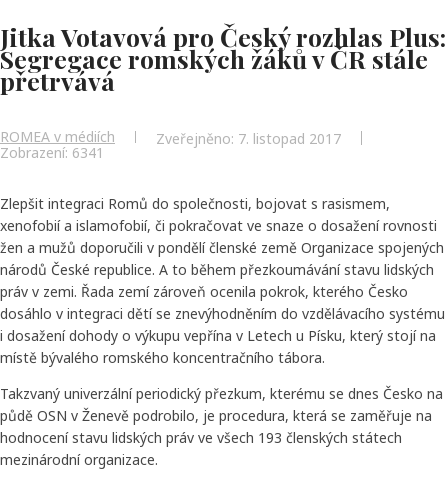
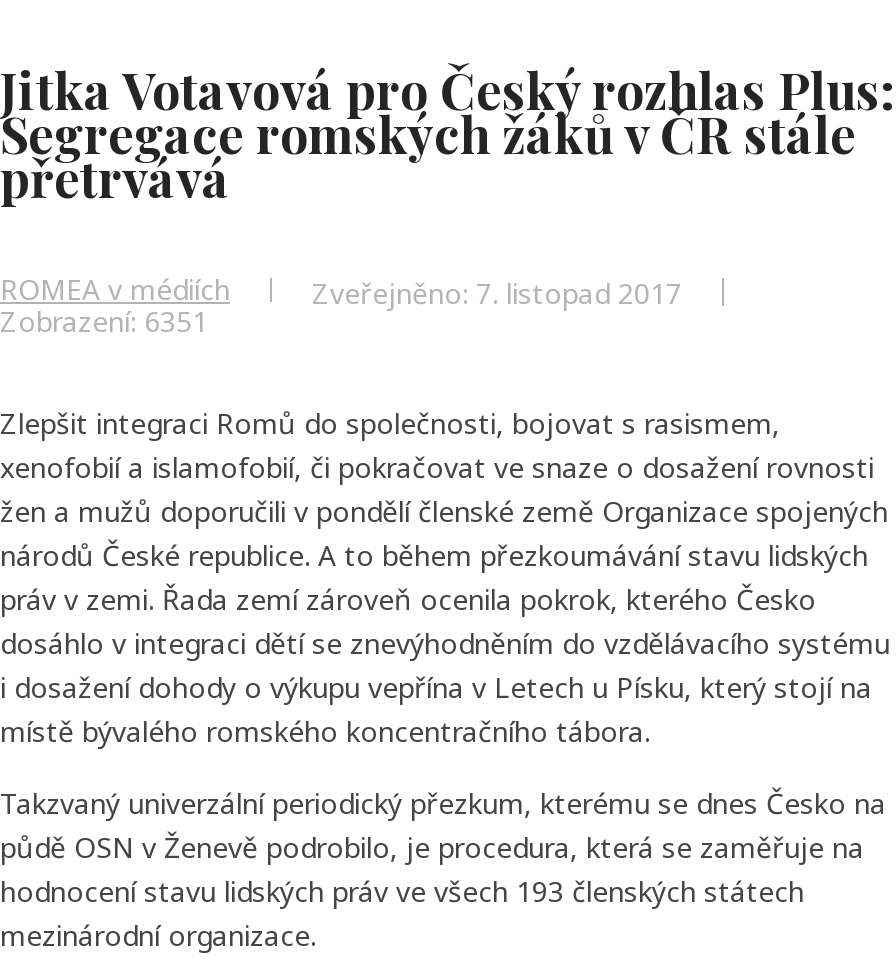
[0,143,104,162] Zobrazení: 6341 -> [0,302,208,340] Zobrazení: 6351

